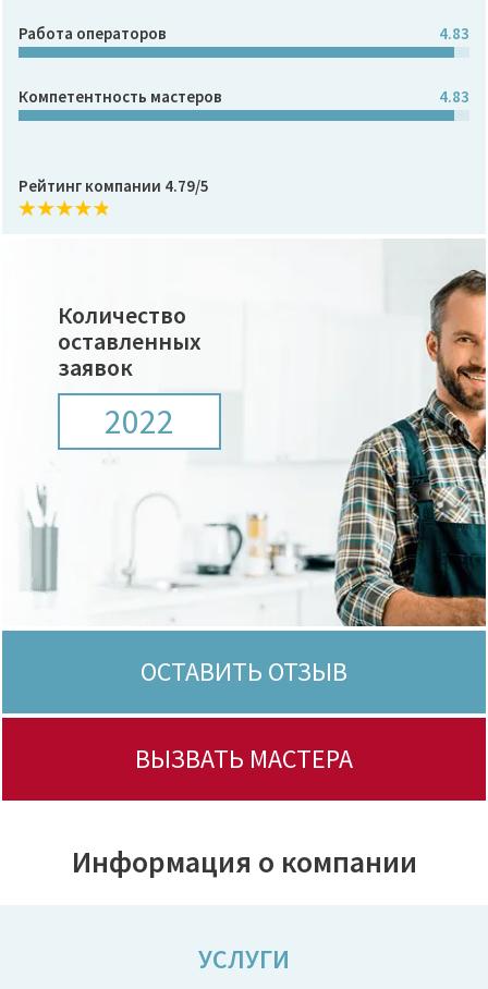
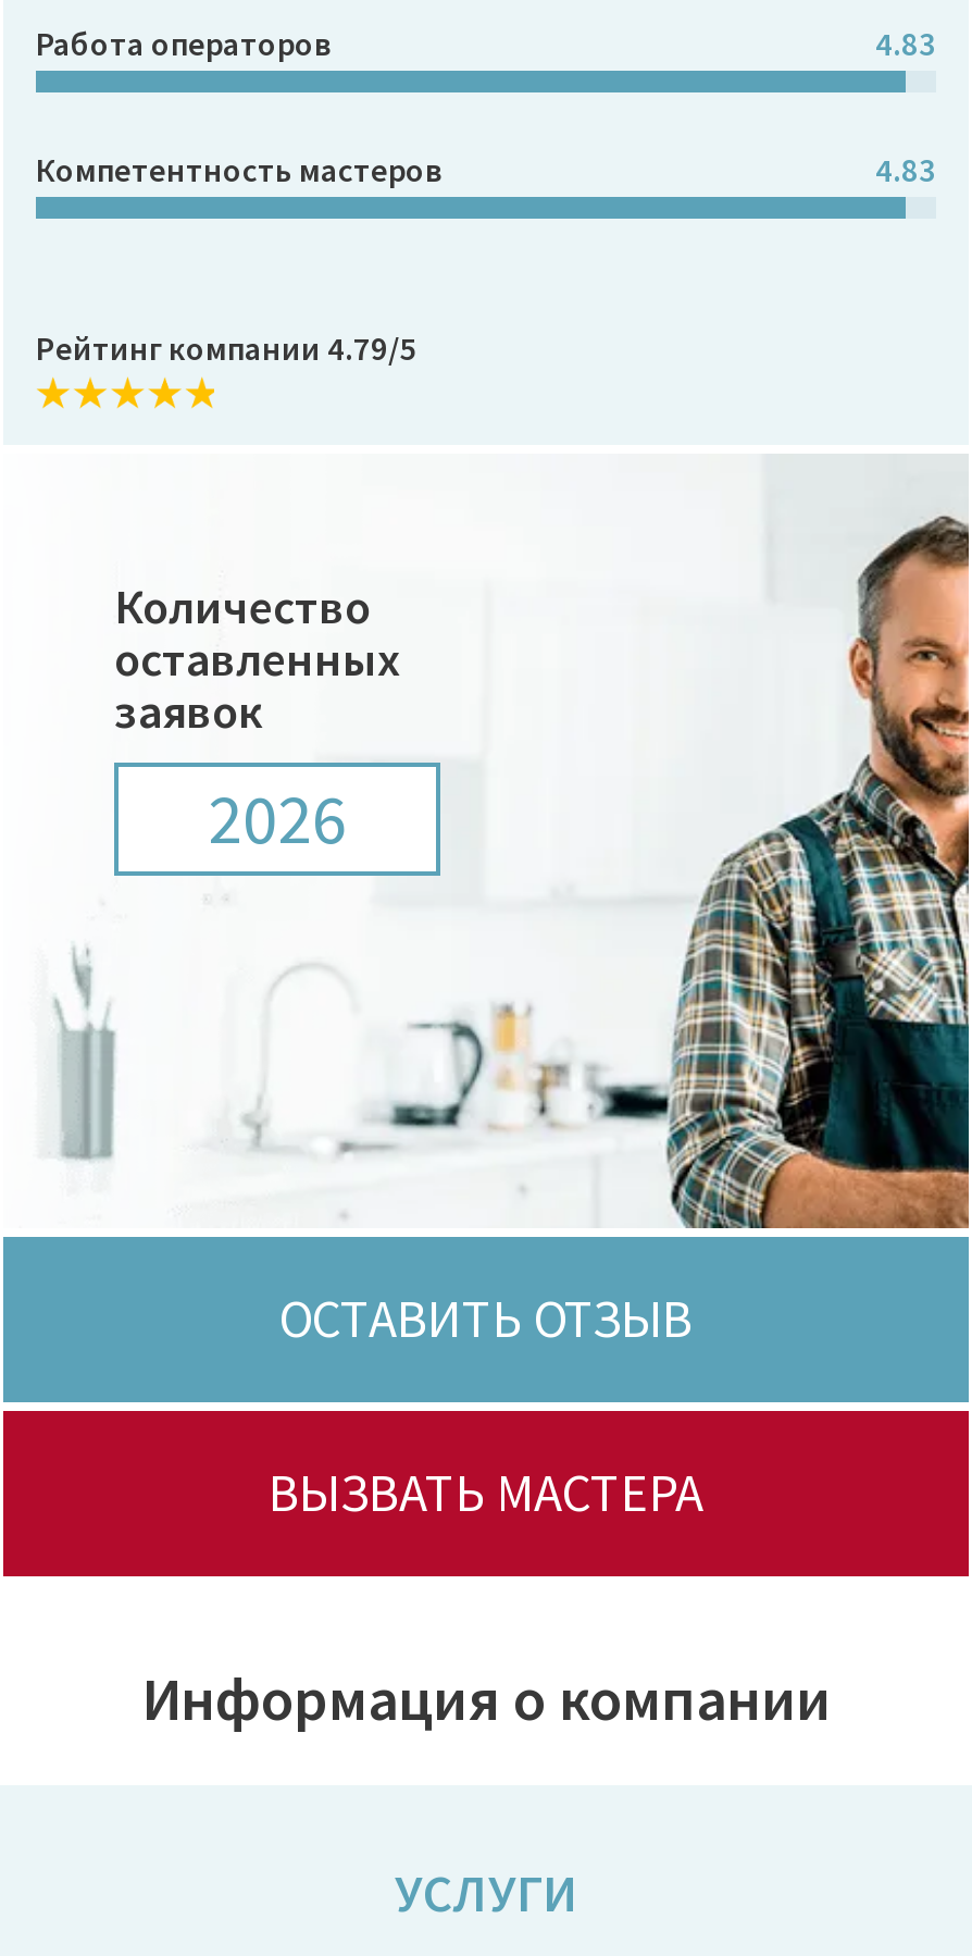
[105,400,174,443] 2022 -> [208,776,347,863] 2026

